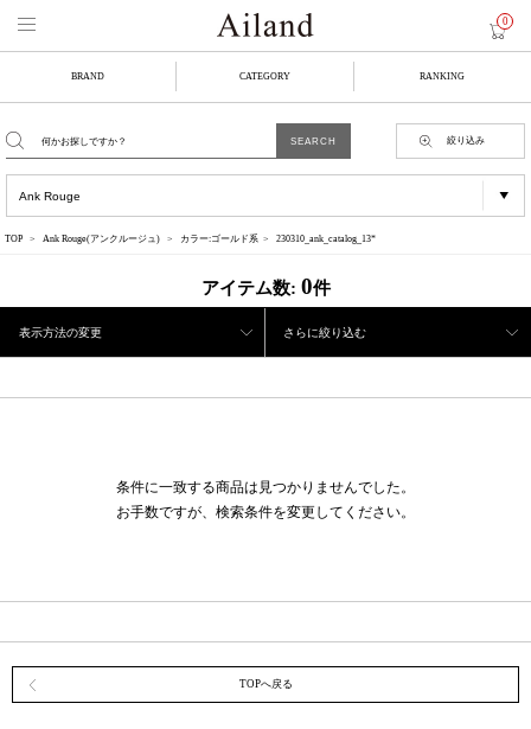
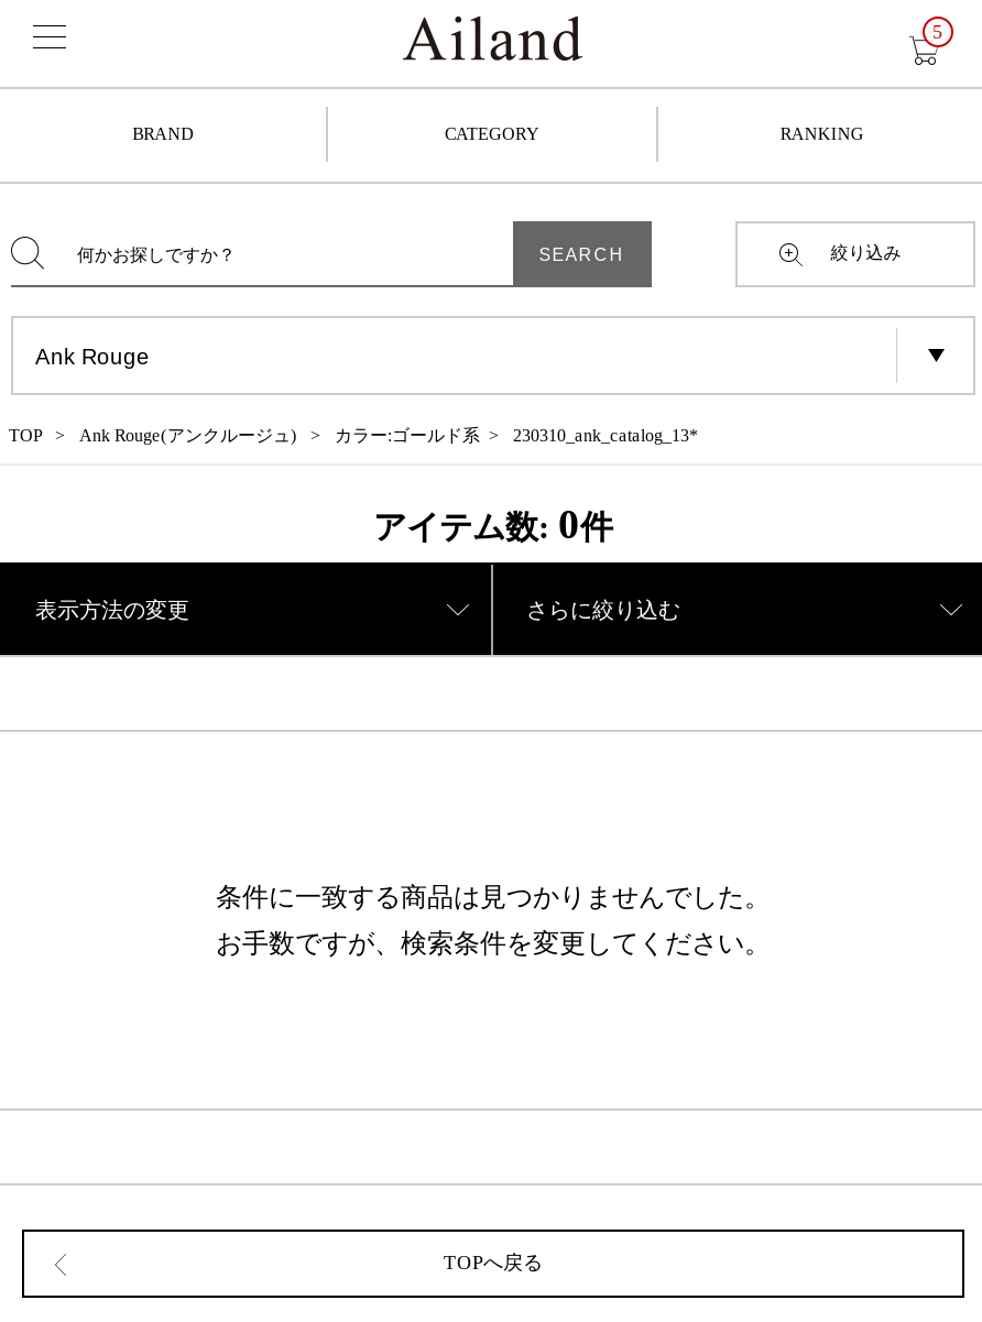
[502,15,508,27] 0 -> [932,21,943,43] 5

